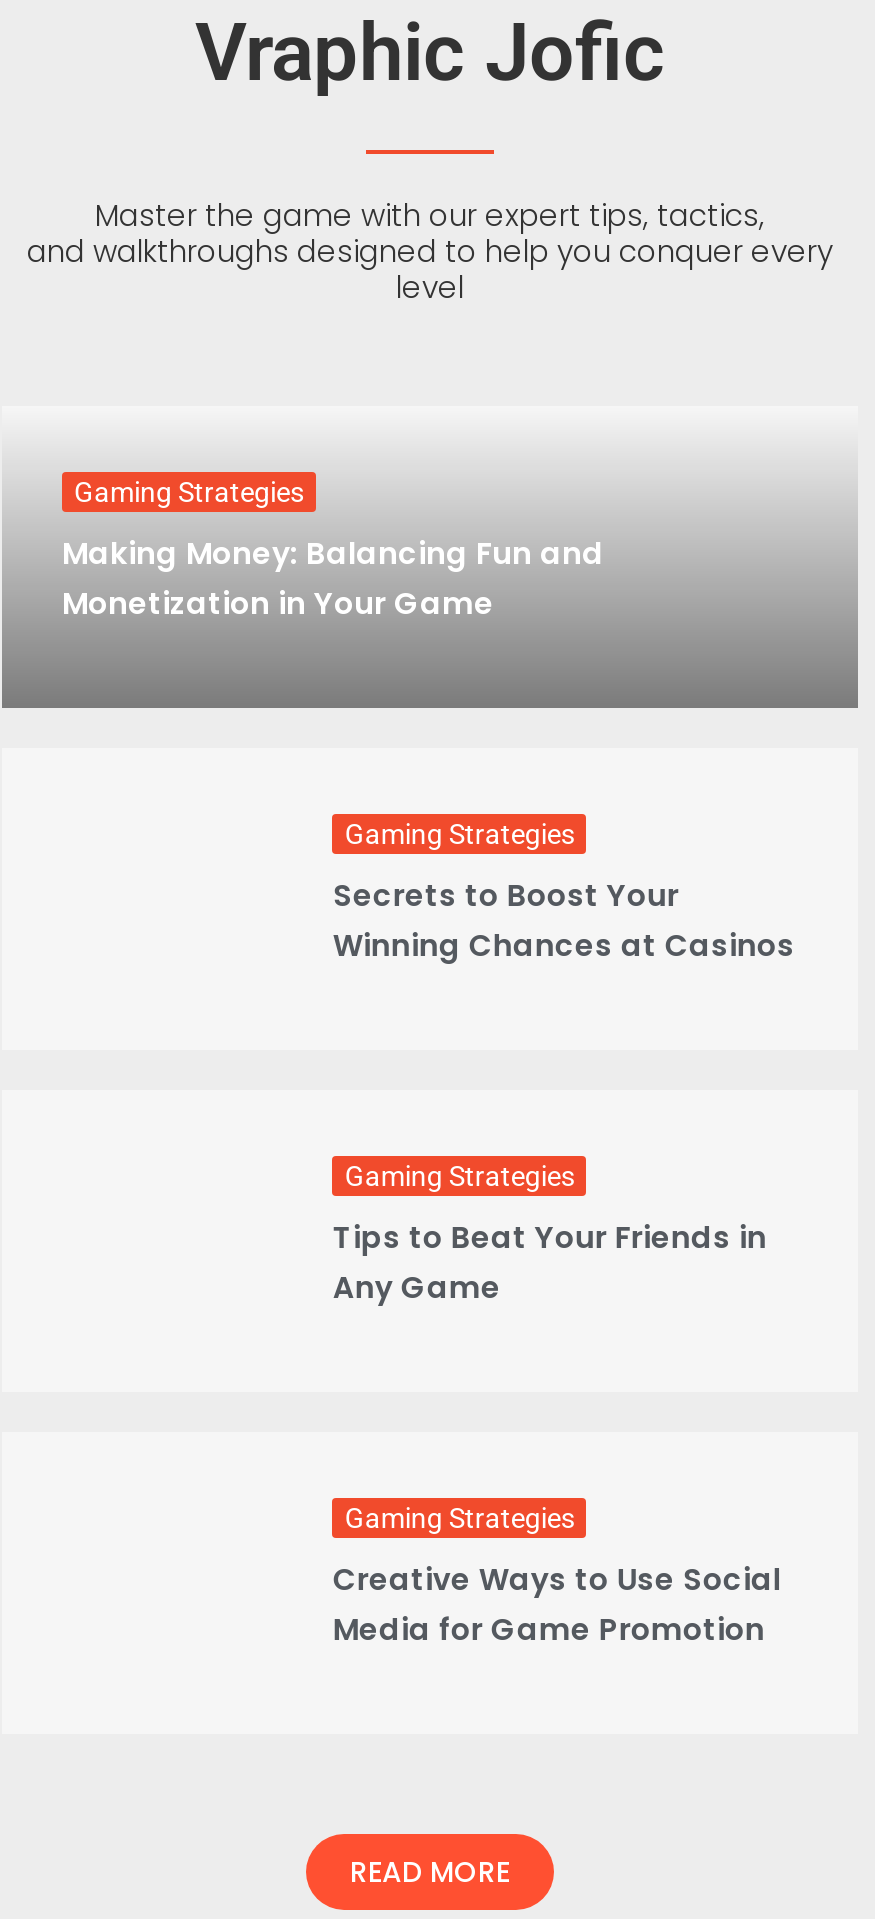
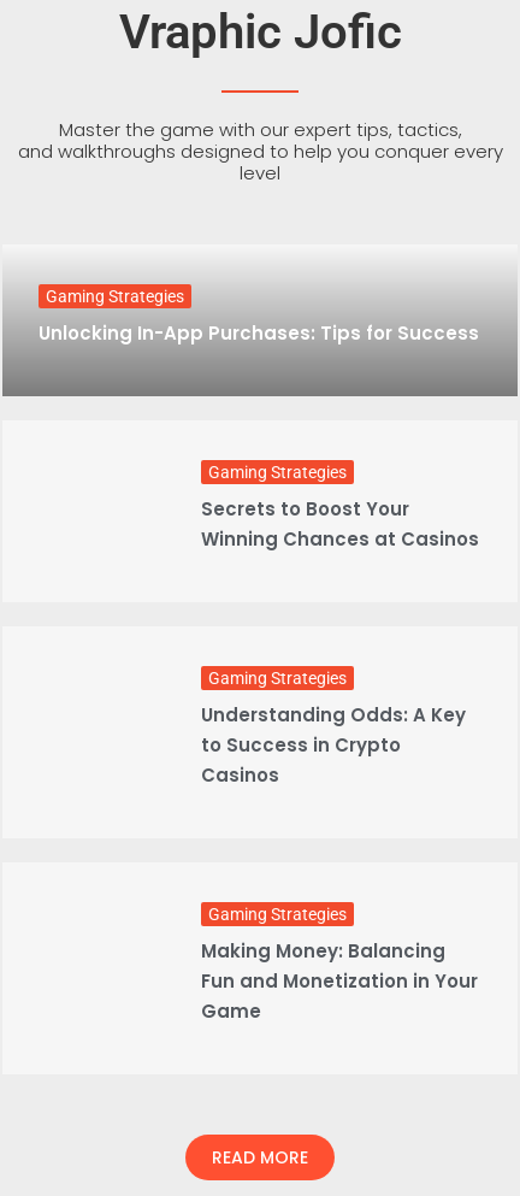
[62,533,604,625] Making Money: Balancing Fun and | Monetization in Your Game -> [39,321,479,346] Unlocking In-App Purchases: Tips for Success
moved [333,819,795,1193] -> [201,463,479,688]: Gaming Strategies | Secrets to Boost Your | Winning Chances at Casinos | Gaming Strategies
[333,1217,767,1309] Tips to Beat Your Friends in | Any Game -> [201,703,466,788] Understanding Odds: A Key | to Success in Crypto | Casinos
[333,1559,781,1651] Creative Ways to Use Social | Media for Game Promotion -> [201,939,478,1024] Making Money: Balancing | Fun and Monetization in Your | Game

